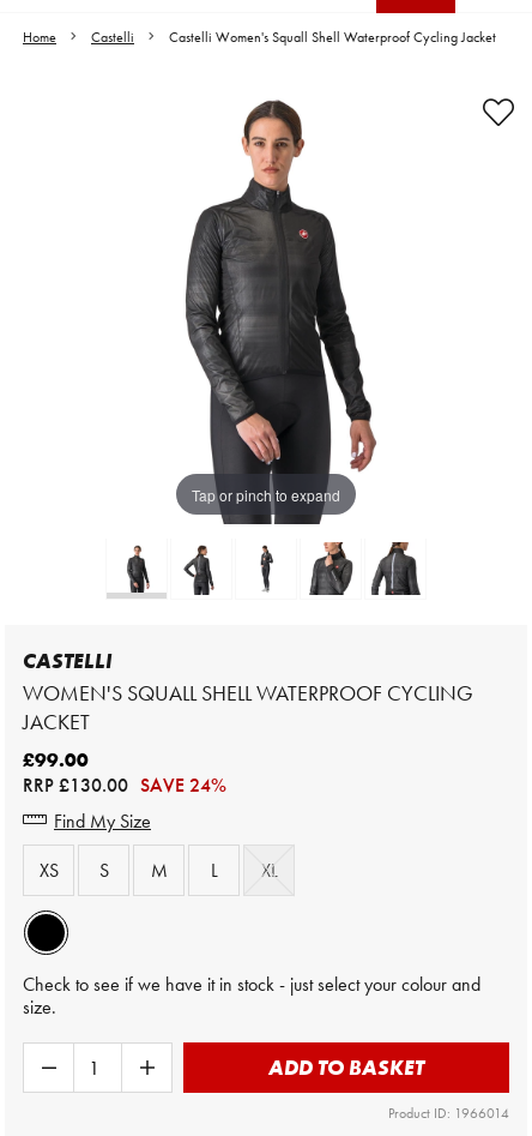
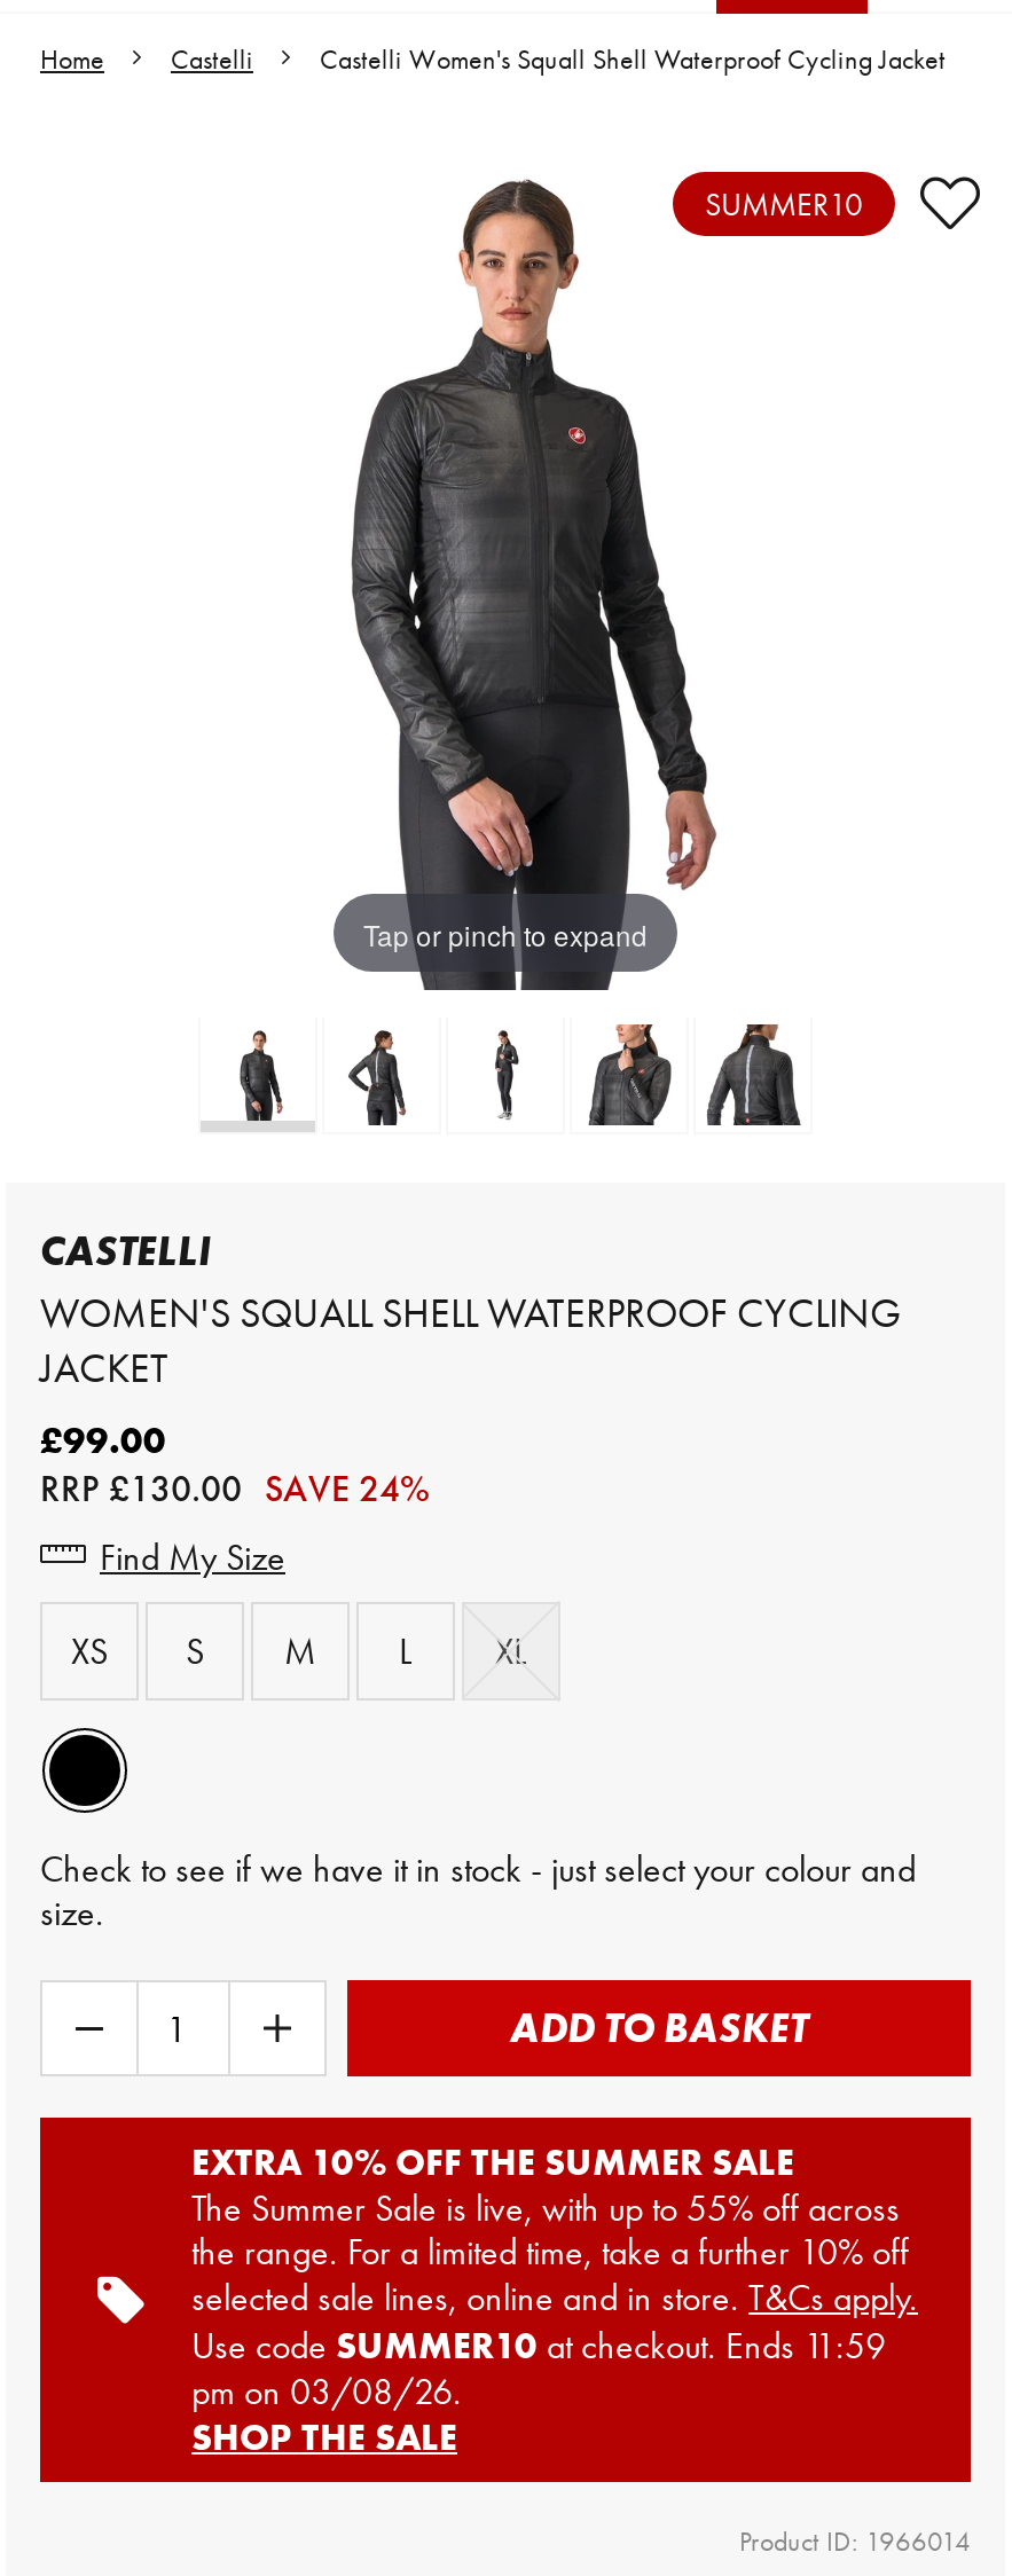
none -> [705,183,863,225] SUMMER10
none -> [38,2115,973,2484] [image] | EXTRA 10% OFF THE SUMMER SALE | The Summer Sale is live, with up to 55% off across | the range. For a limited time, take a further 10% off | selected sale lines, online and in store. T&Cs apply. | Use code SUMMER10 at checkout. Ends 11:59 | pm on 03/08/26. | SHOP THE SALE

